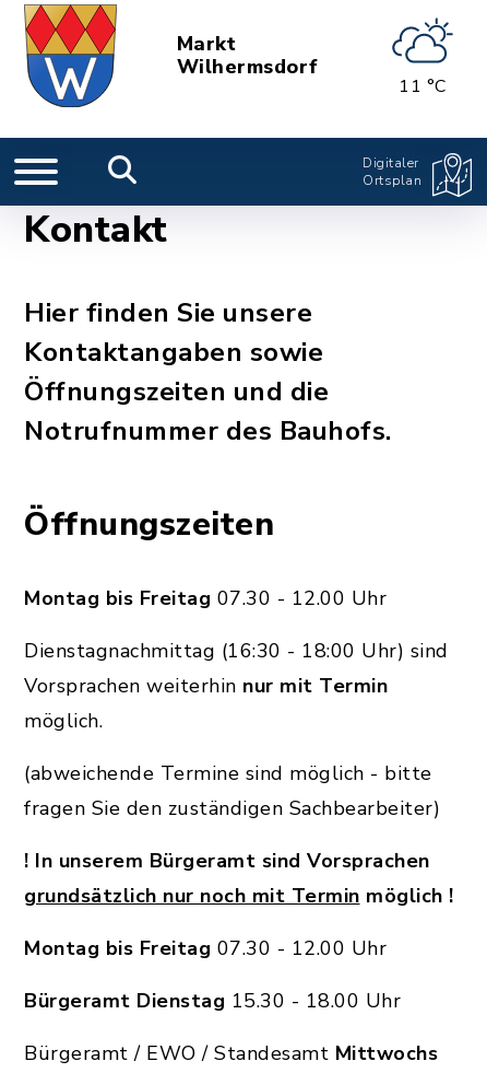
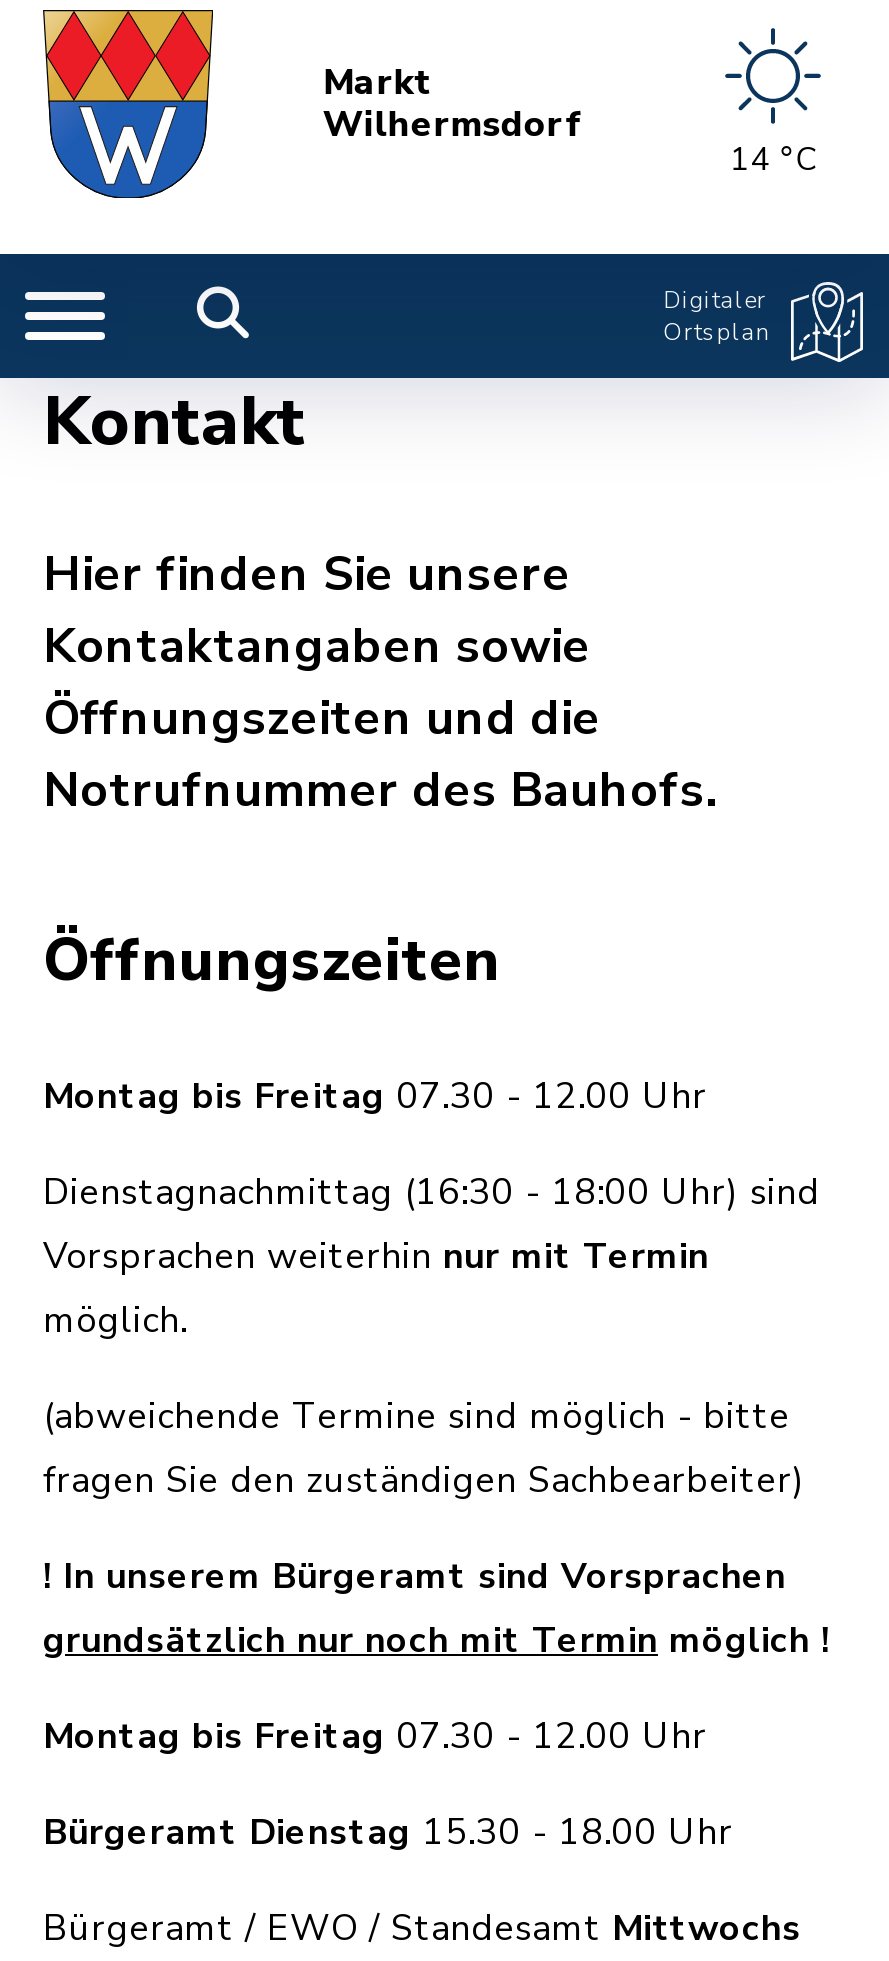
[391,15,454,98] [image] | 11 °C -> [717,26,827,181] [image] | 14 °C

